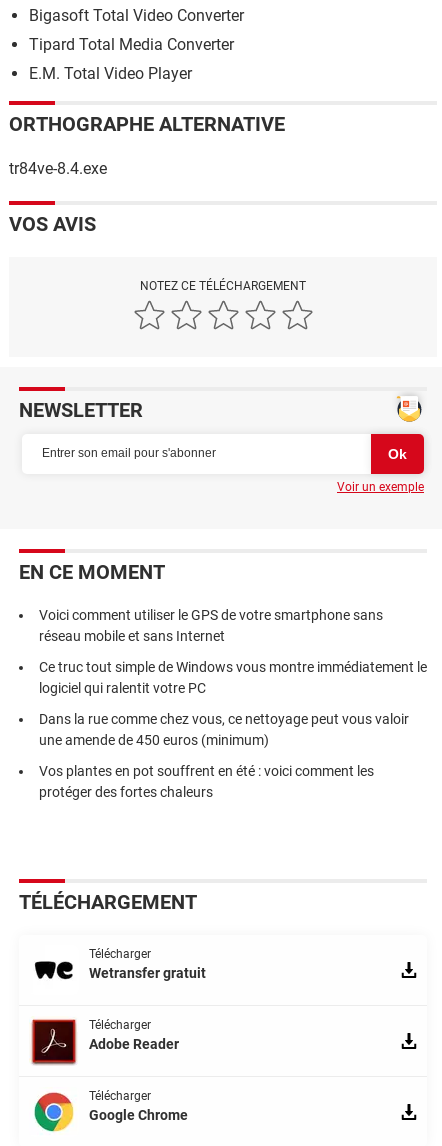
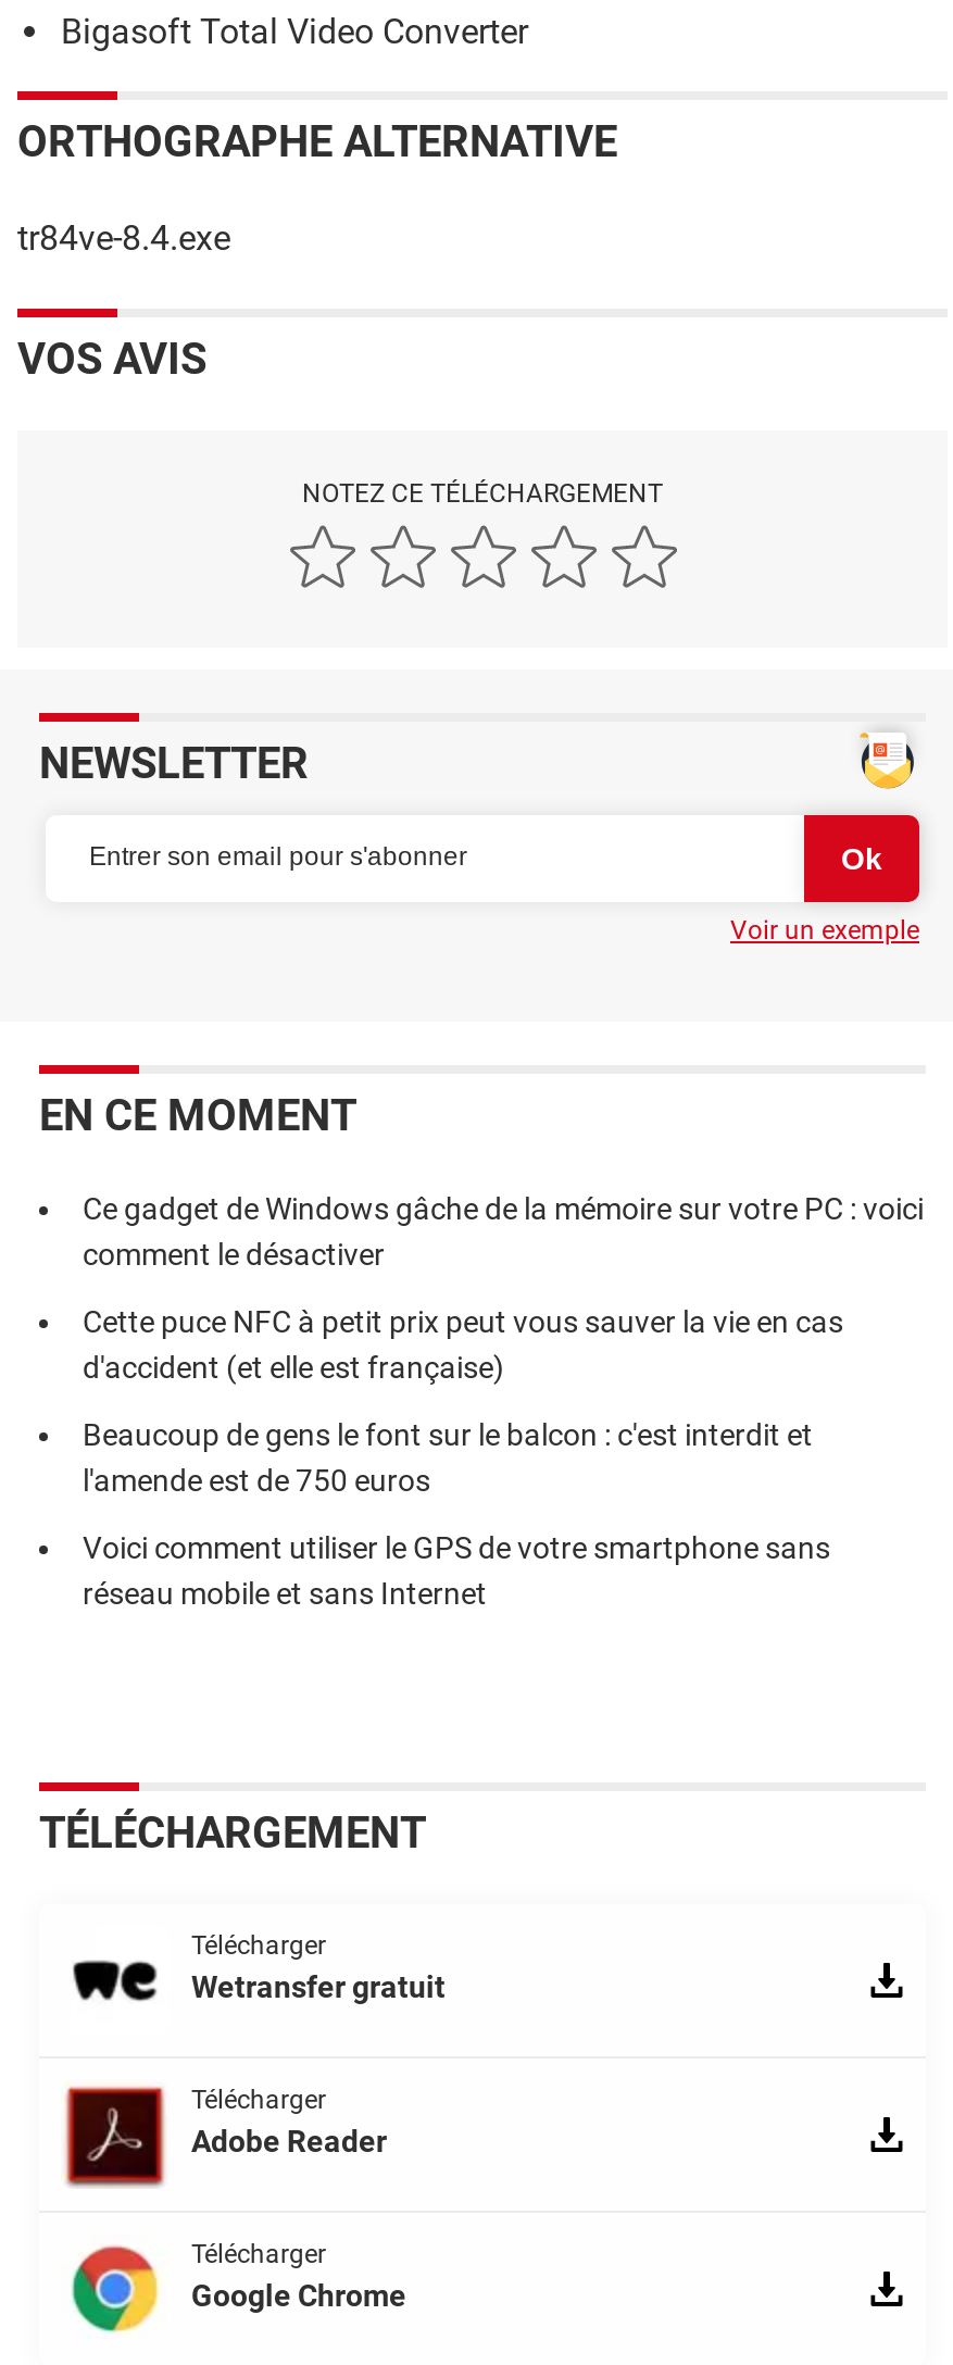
[29,34,234,82] Tipard Total Media Converter | E.M. Total Video Player -> none
none -> [83,1190,924,1497] Ce gadget de Windows gâche de la mémoire sur votre PC : voici | comment le désactiver | Cette puce NFC à petit prix peut vous sauver la vie en cas | d'accident (et elle est française) | Beaucoup de gens le font sur le balcon : c'est interdit et | l'amende est de 750 euros
moved [39,606,383,643] -> [83,1529,830,1610]: Voici comment utiliser le GPS de votre smartphone sans | réseau mobile et sans Internet
[39,658,427,799] Ce truc tout simple de Windows vous montre immédiatement le | logiciel qui ralentit votre PC | Dans la rue comme chez vous, ce nettoyage peut vous valoir | une amende de 450 euros (minimum) | Vos plantes en pot souffrent en été : voici comment les | protéger des fortes chaleurs -> none

